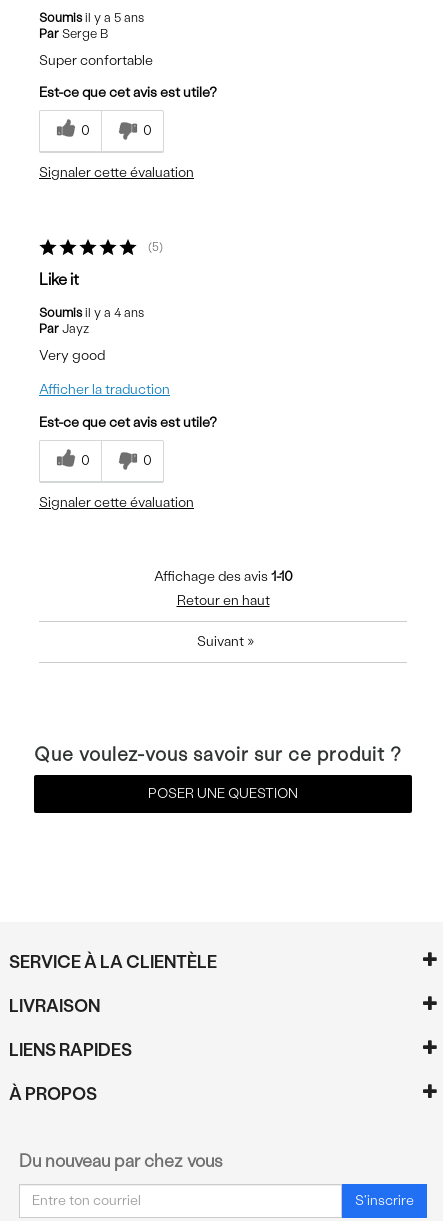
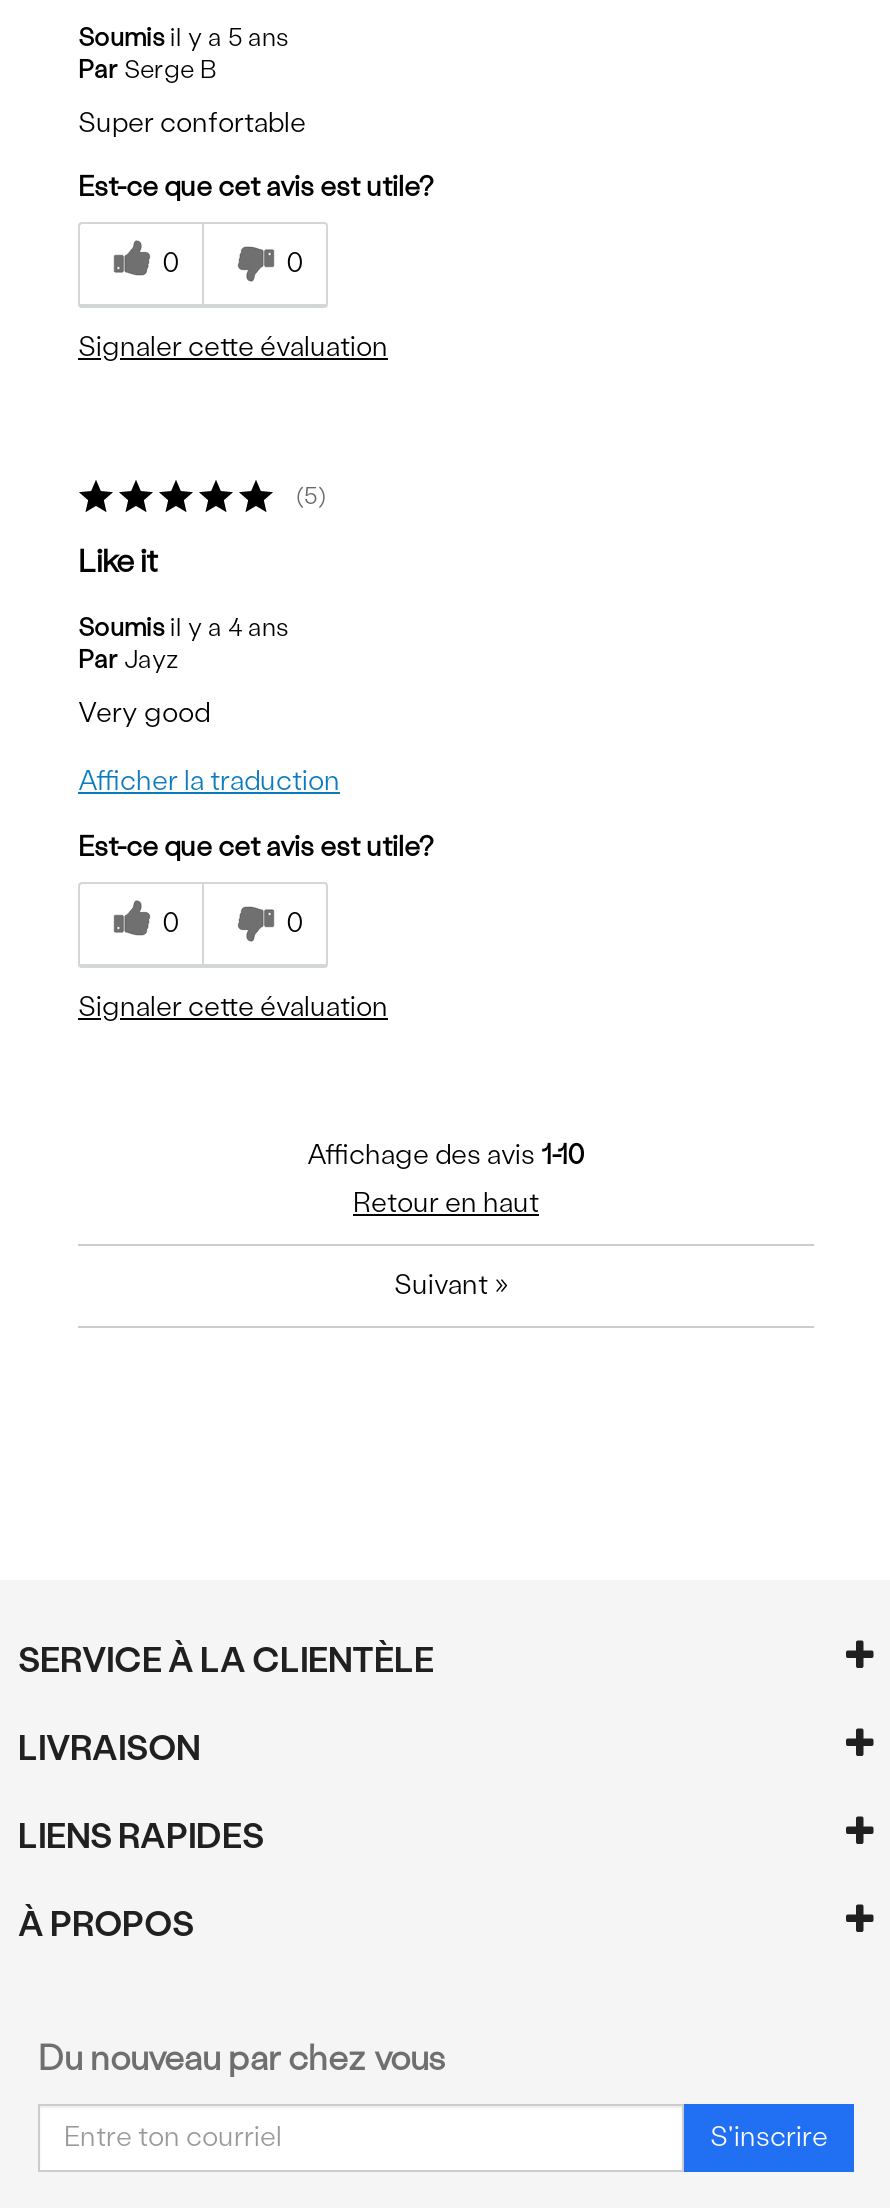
[34,742,402,801] Que voulez-vous savoir sur ce produit ? | POSER UNE QUESTION -> none

